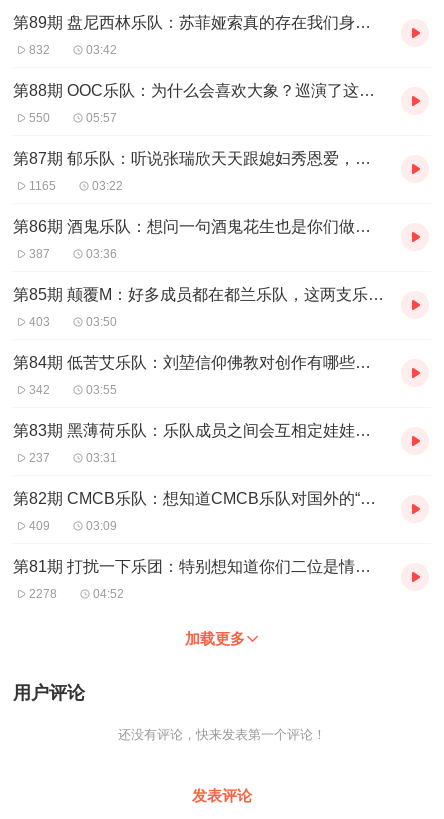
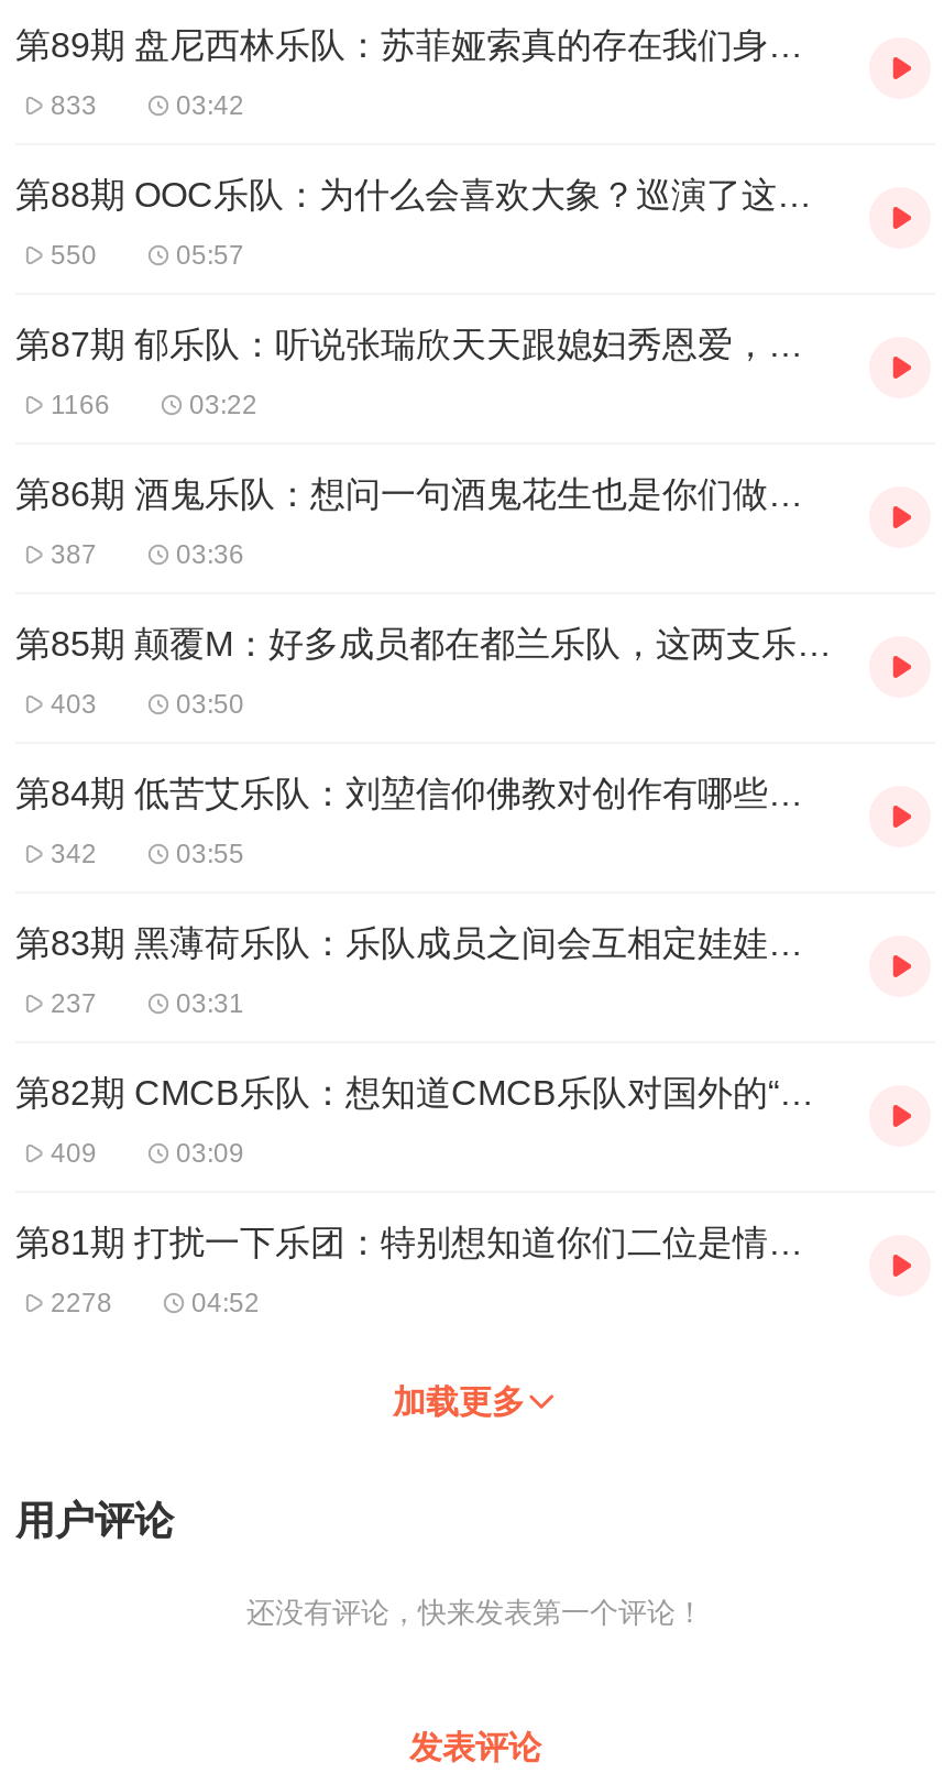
[29,43,50,57] 832 -> [51,90,97,121] 833
[29,179,56,193] 1165 -> [51,389,110,420] 1166

